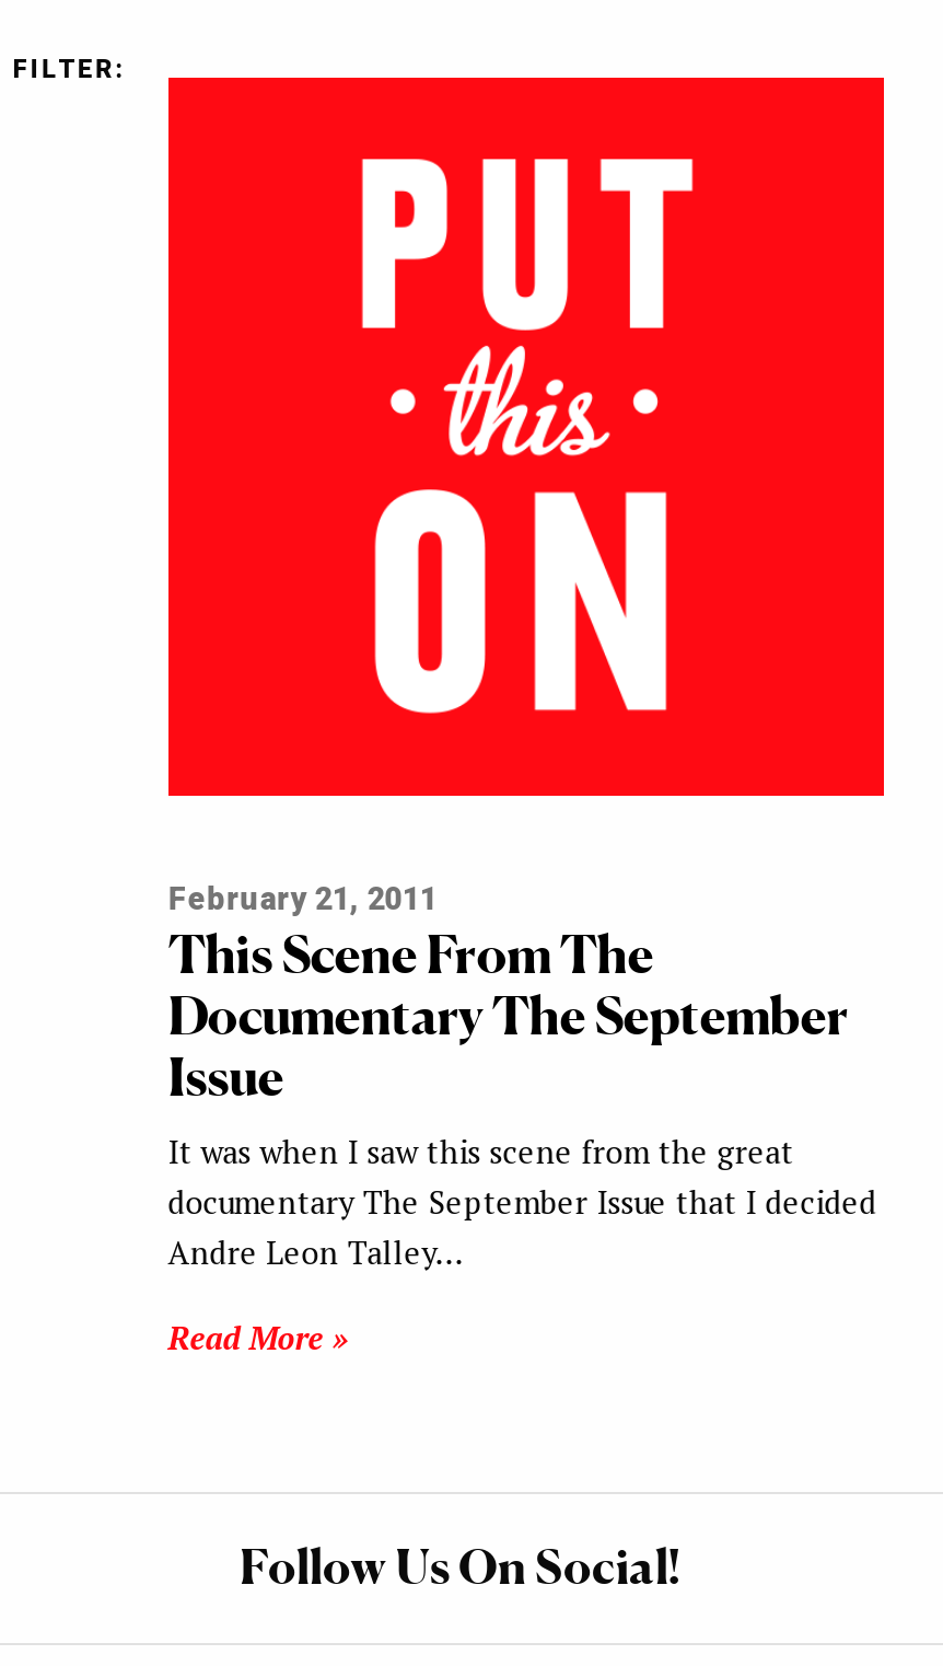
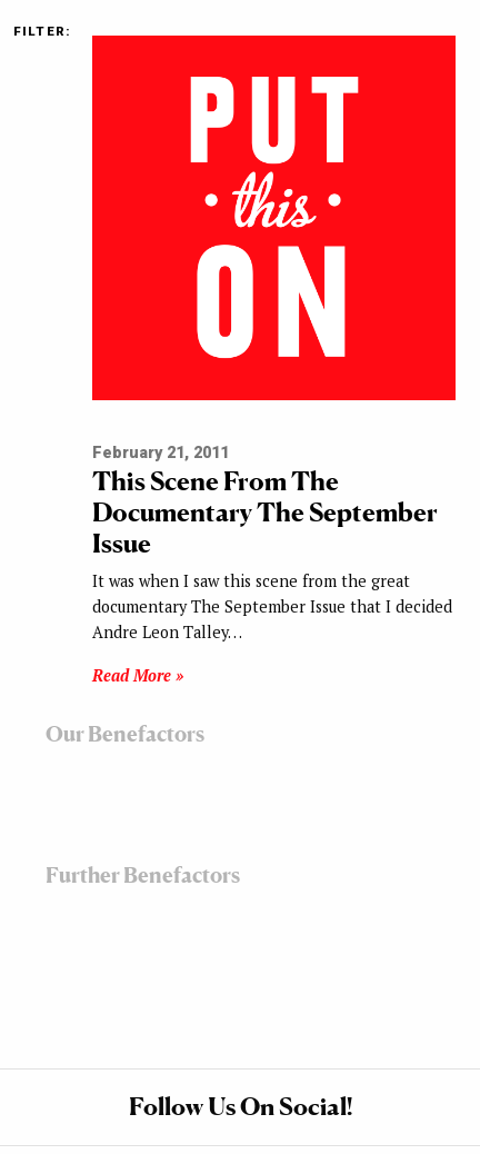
none -> [45,721,204,746] Our Benefactors
none -> [45,863,240,887] Further Benefactors

